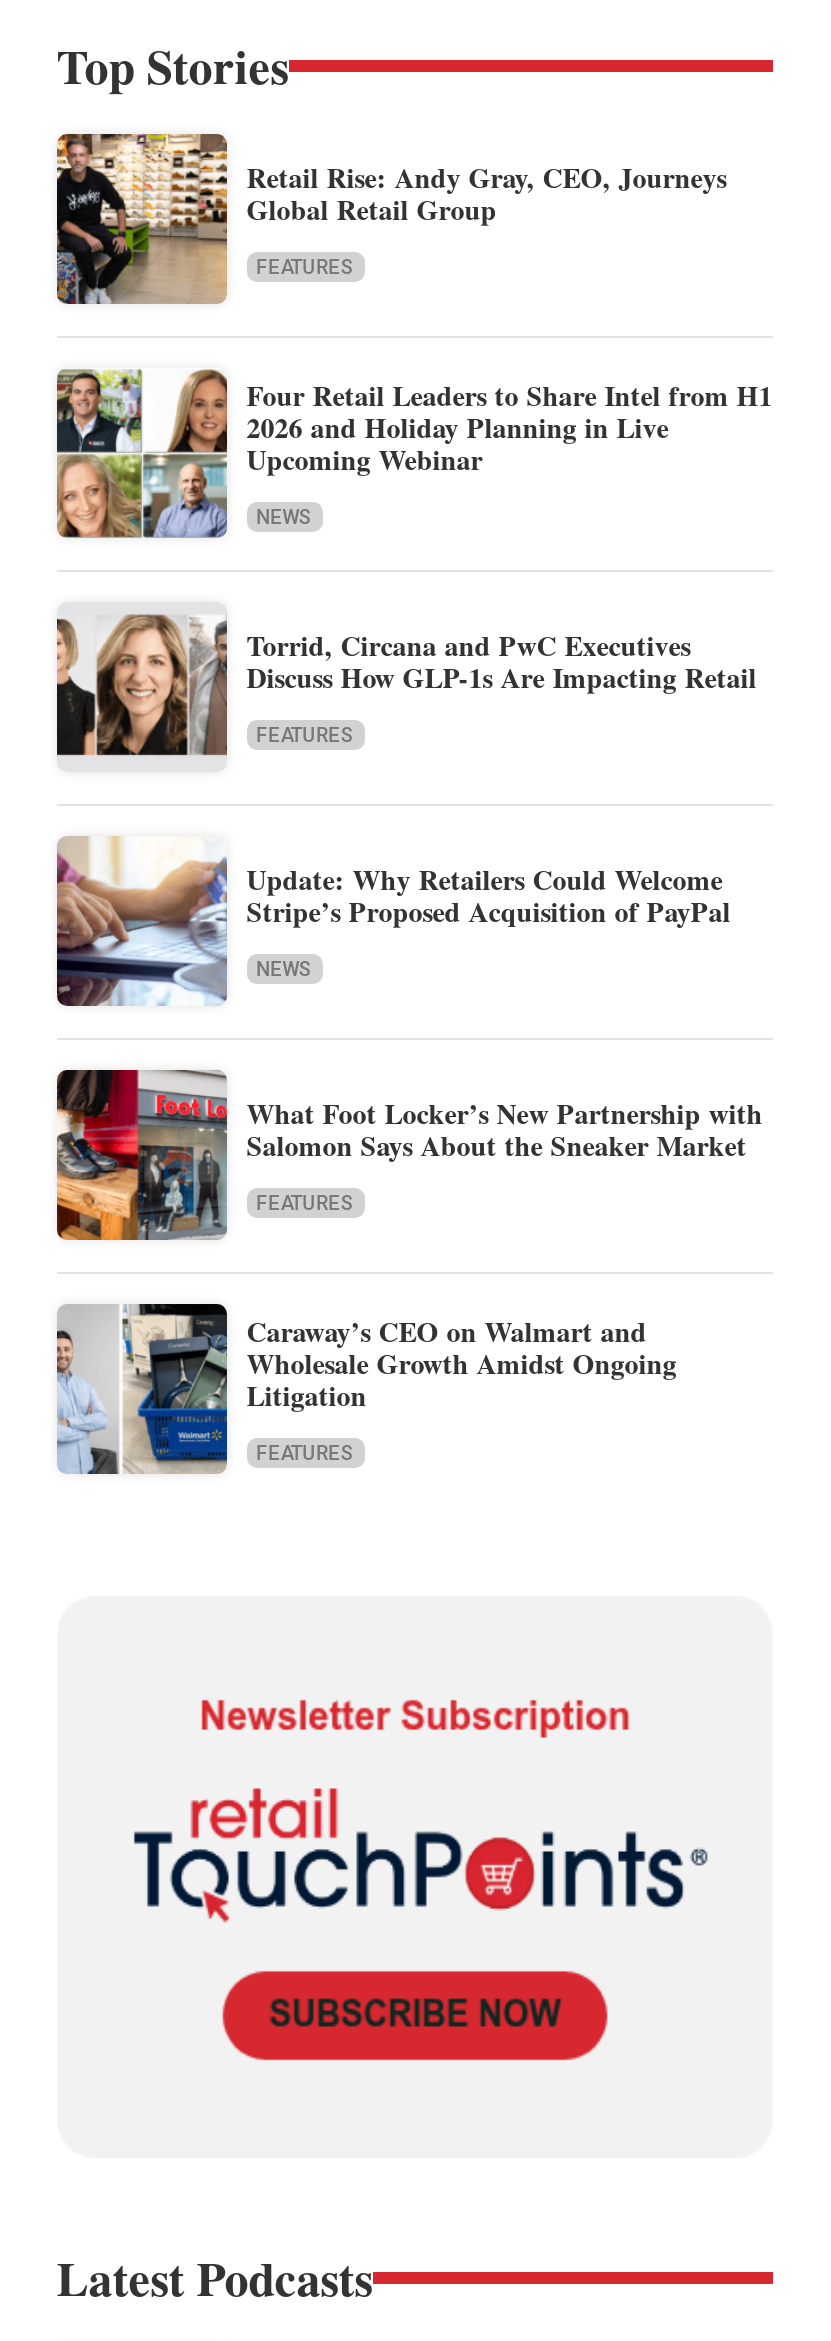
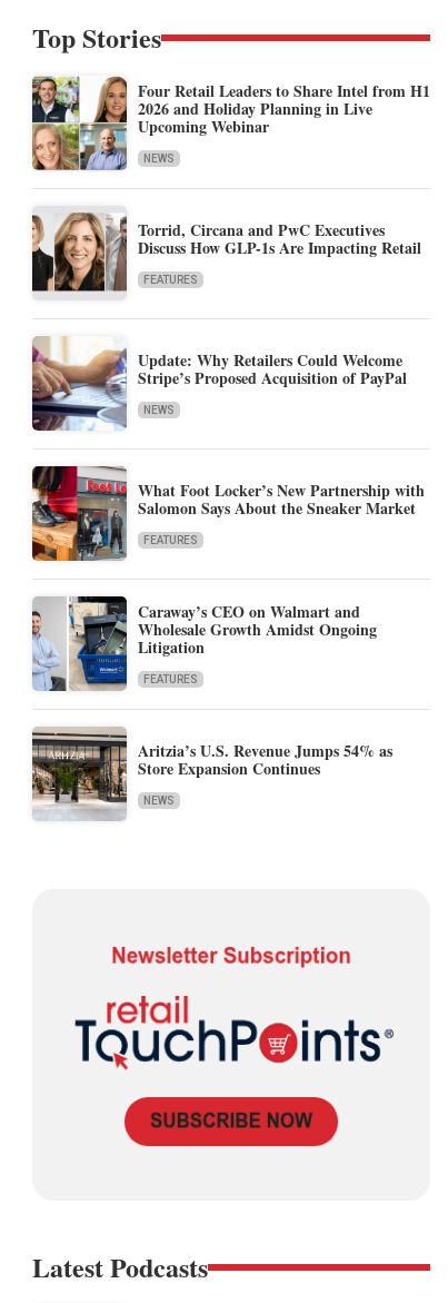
[55,132,727,304] [image] | Retail Rise: Andy Gray, CEO, Journeys | Global Retail Group | FEATURES -> none
moved [53,366,773,1464] -> [30,75,430,686]: [image] | Four Retail Leaders to Share Intel from H1 | 2026 and Holiday Planning in Live | ... | Litigation | FEATURES
none -> [31,727,392,820] [image] | Aritzia’s U.S. Revenue Jumps 54% as | Store Expansion Continues | NEWS

